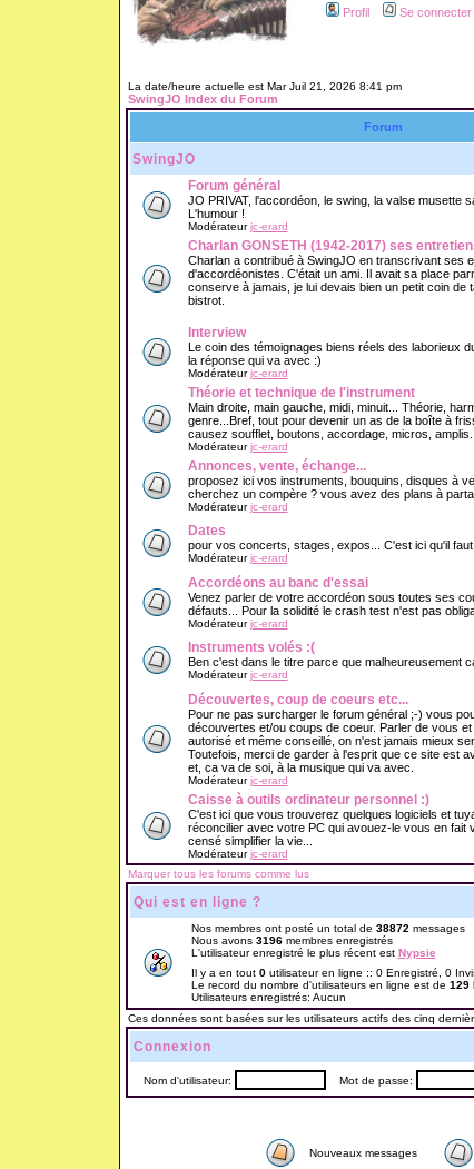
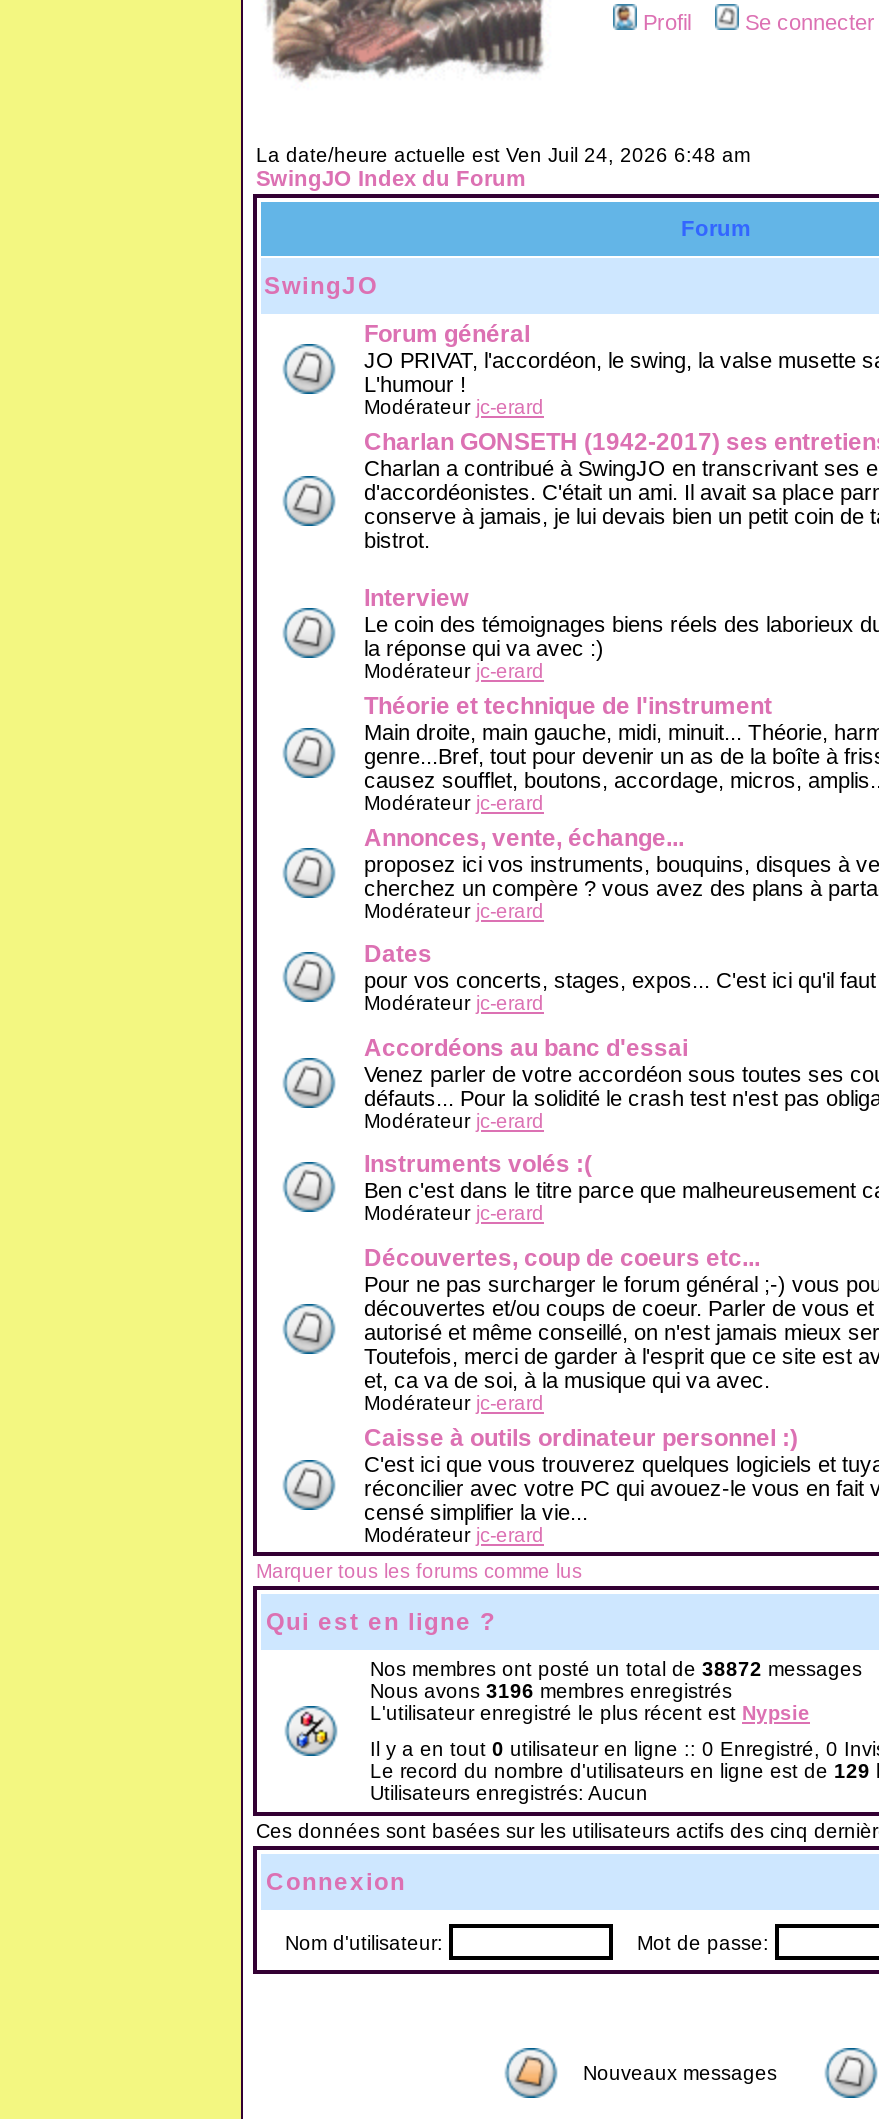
[127,80,401,92] La date/heure actuelle est Mar Juil 21, 2026 8:41 pm -> [256,144,750,166] La date/heure actuelle est Ven Juil 24, 2026 6:48 am

